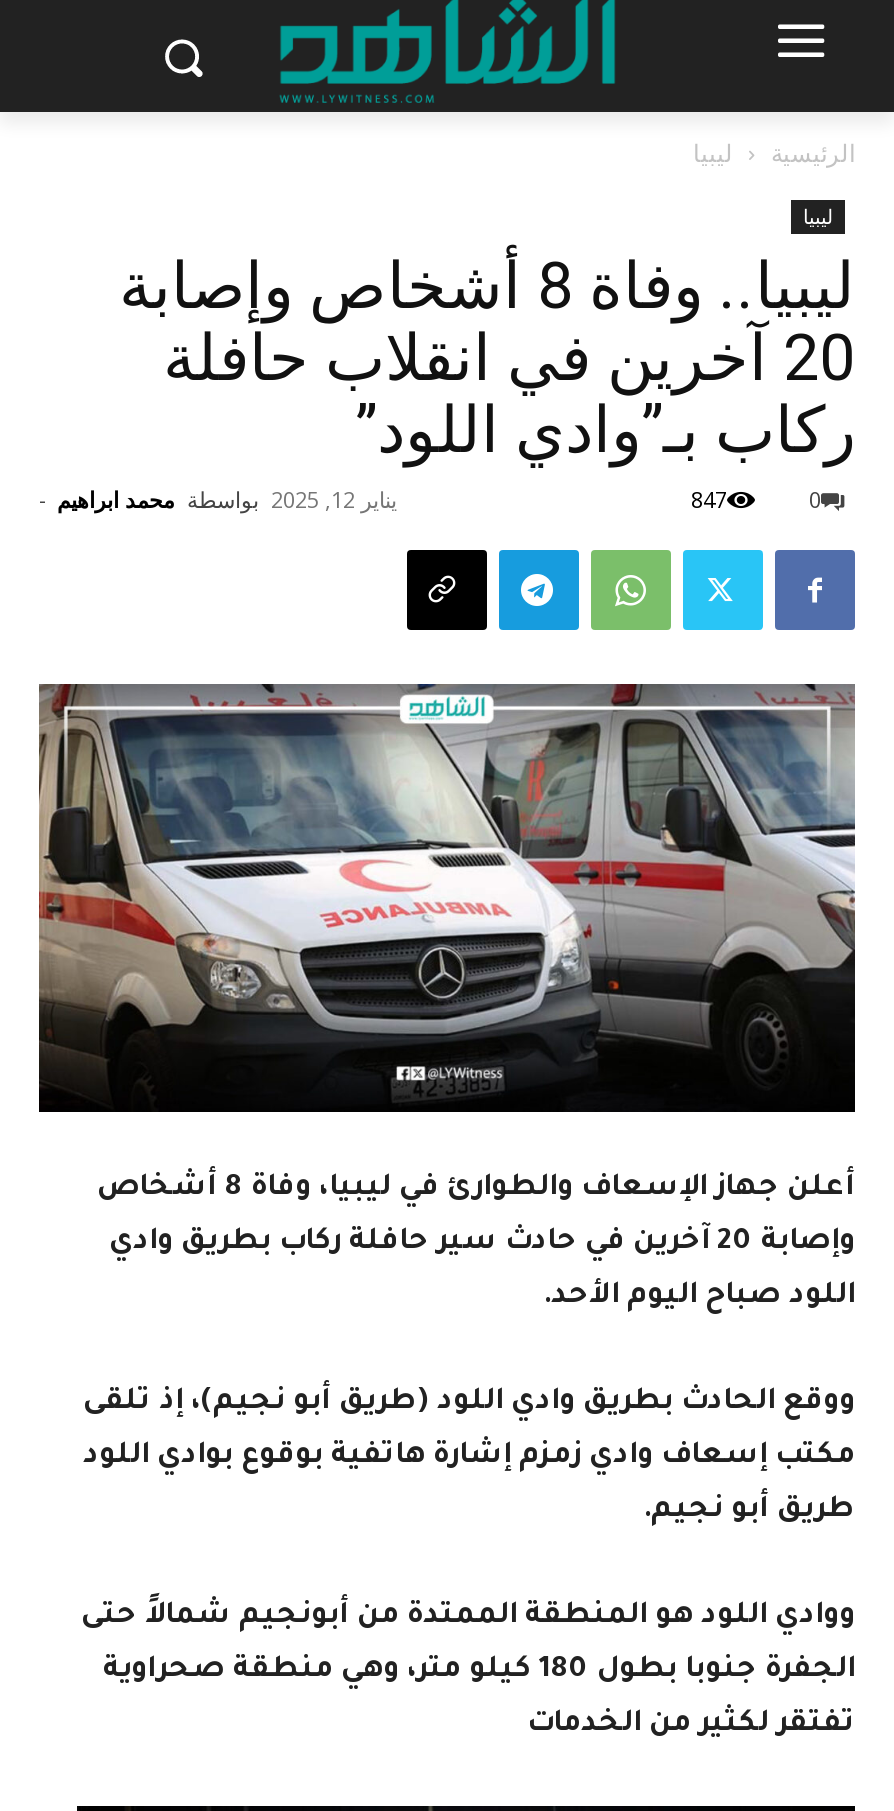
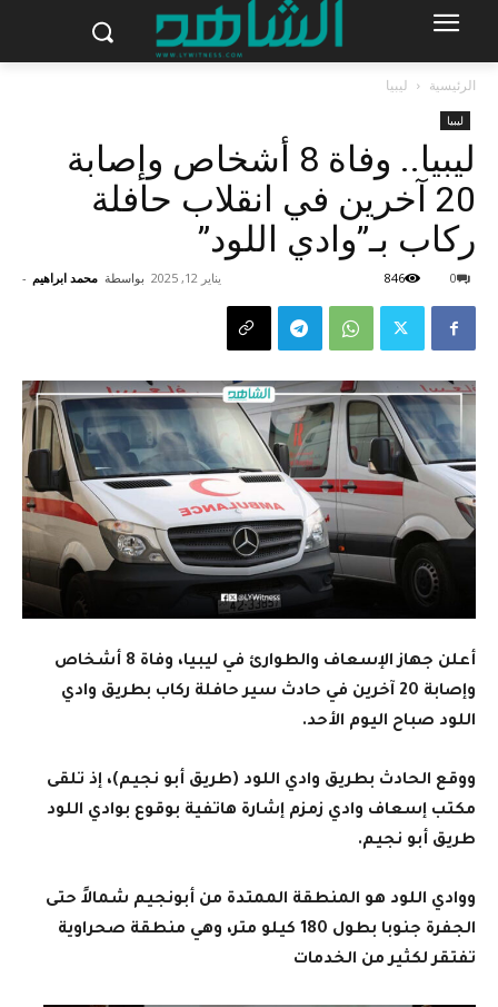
[691,484,727,514] 847 -> [385,269,405,286] 846

